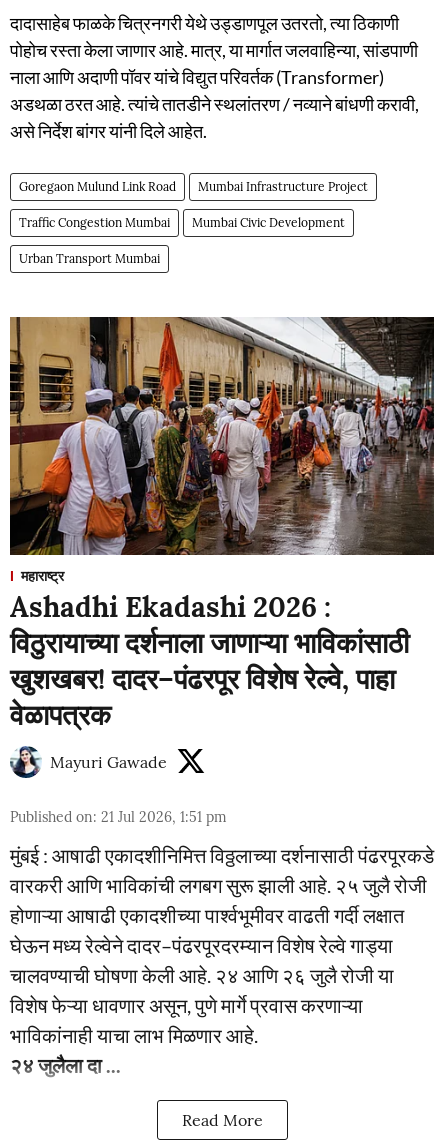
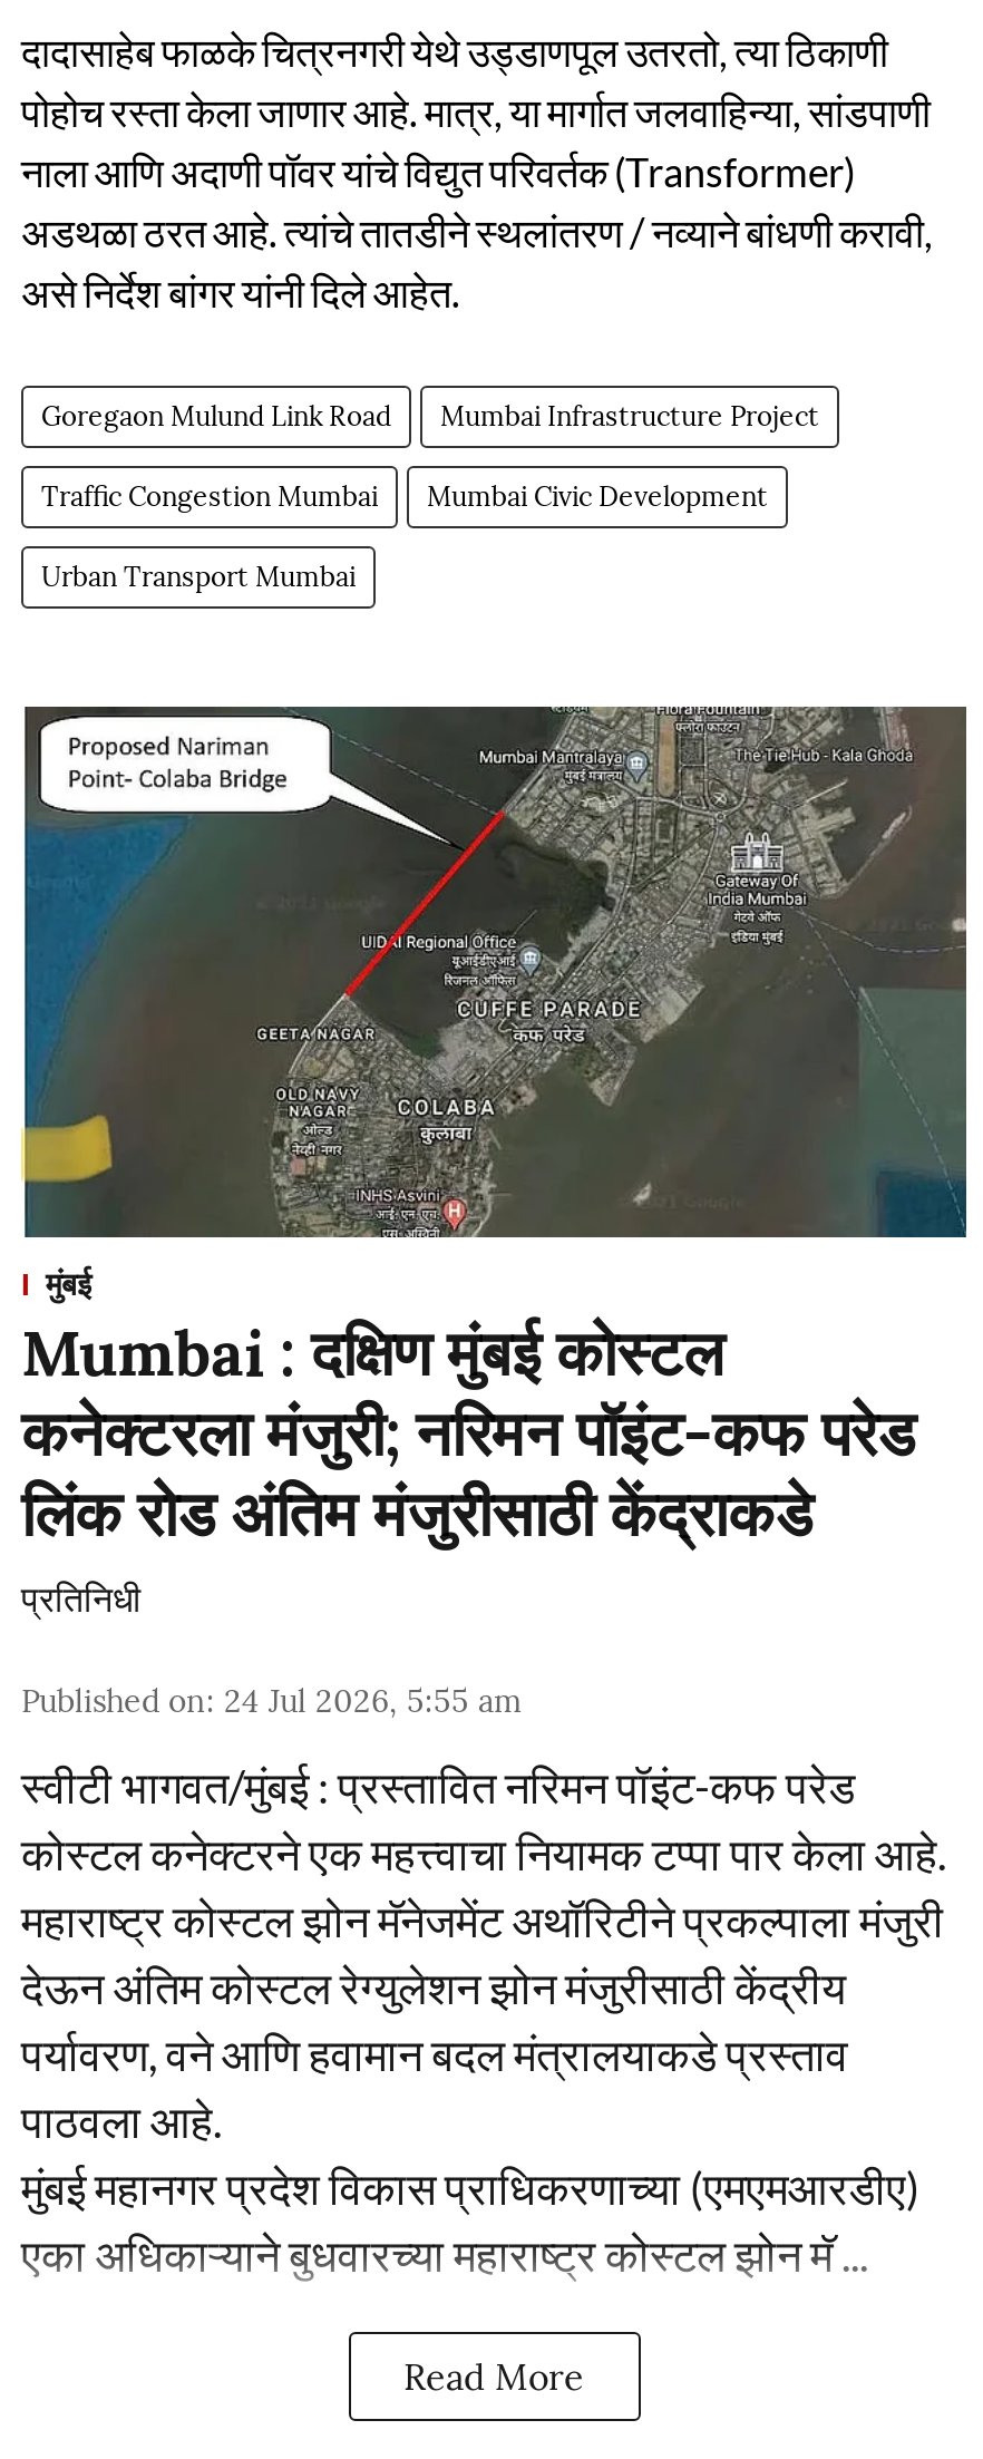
[9,316,434,1077] [image] | महाराष्ट्र | Ashadhi Ekadashi 2026 : | विठुरायाच्या दर्शनाला जाणाऱ्या भाविकांसाठी | खुशखबर! दादर–पंढरपूर विशेष रेल्वे, पाहा | वेळापत्रक | Mayuri Gawade | Published on: 21 Jul 2026, 1:51 pm | मुंबई : आषाढी एकादशीनिमित्त विठ्ठलाच्या दर्शनासाठी पंढरपूरकडे | वारकरी आणि भाविकांची लगबग सुरू झाली आहे. २५ जुलै रोजी | होणाऱ्या आषाढी एकादशीच्या पार्श्वभूमीवर वाढती गर्दी लक्षात | घेऊन मध्य रेल्वेने दादर–पंढरपूरदरम्यान विशेष रेल्वे गाड्या | चालवण्याची घोषणा केली आहे. २४ आणि २६ जुलै रोजी या | विशेष फेऱ्या धावणार असून, पुणे मार्गे प्रवास करणाऱ्या | भाविकांनाही याचा लाभ मिळणार आहे. | २४ जुलैला दा ... -> [21,704,966,2281] [image] | मुंबई | Mumbai : दक्षिण मुंबई कोस्टल | कनेक्टरला मंजुरी; नरिमन पॉइंट-कफ परेड | लिंक रोड अंतिम मंजुरीसाठी केंद्राकडे | प्रतिनिधी | Published on: 24 Jul 2026, 5:55 am | स्वीटी भागवत/मुंबई : प्रस्तावित नरिमन पॉइंट-कफ परेड | कोस्टल कनेक्टरने एक महत्त्वाचा नियामक टप्पा पार केला आहे. | महाराष्ट्र कोस्टल झोन मॅनेजमेंट अथॉरिटीने प्रकल्पाला मंजुरी | देऊन अंतिम कोस्टल रेग्युलेशन झोन मंजुरीसाठी केंद्रीय | पर्यावरण, वने आणि हवामान बदल मंत्रालयाकडे प्रस्ताव | पाठवला आहे. | मुंबई महानगर प्रदेश विकास प्राधिकरणाच्या (एमएमआरडीए) | एका अधिकाऱ्याने बुधवारच्या महाराष्ट्र कोस्टल झोन मॅ ...

